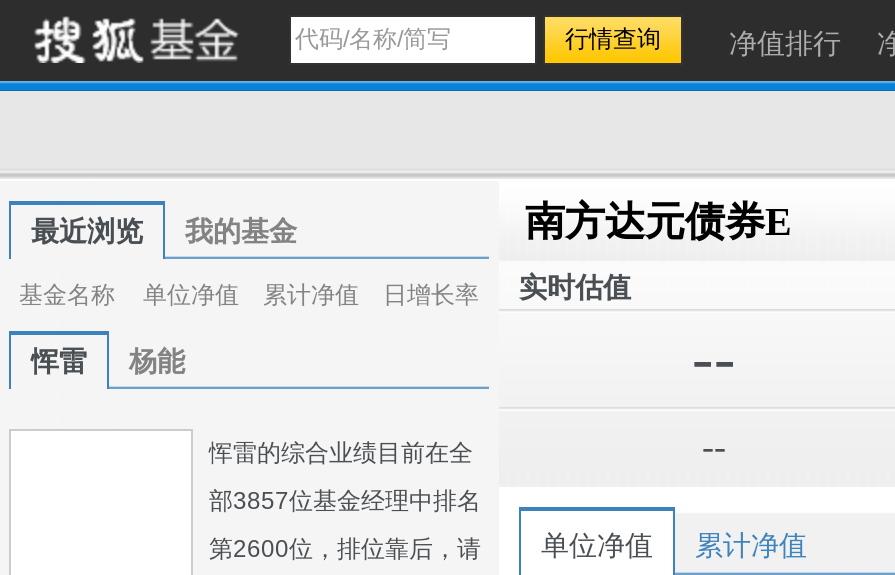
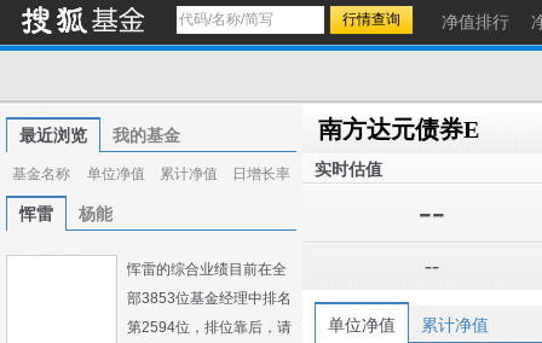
[209,487,481,515] 部3857位基金经理中排名 -> [127,290,292,307] 部3853位基金经理中排名
[209,535,481,563] 第2600位，排位靠后，请 -> [127,319,292,336] 第2594位，排位靠后，请

